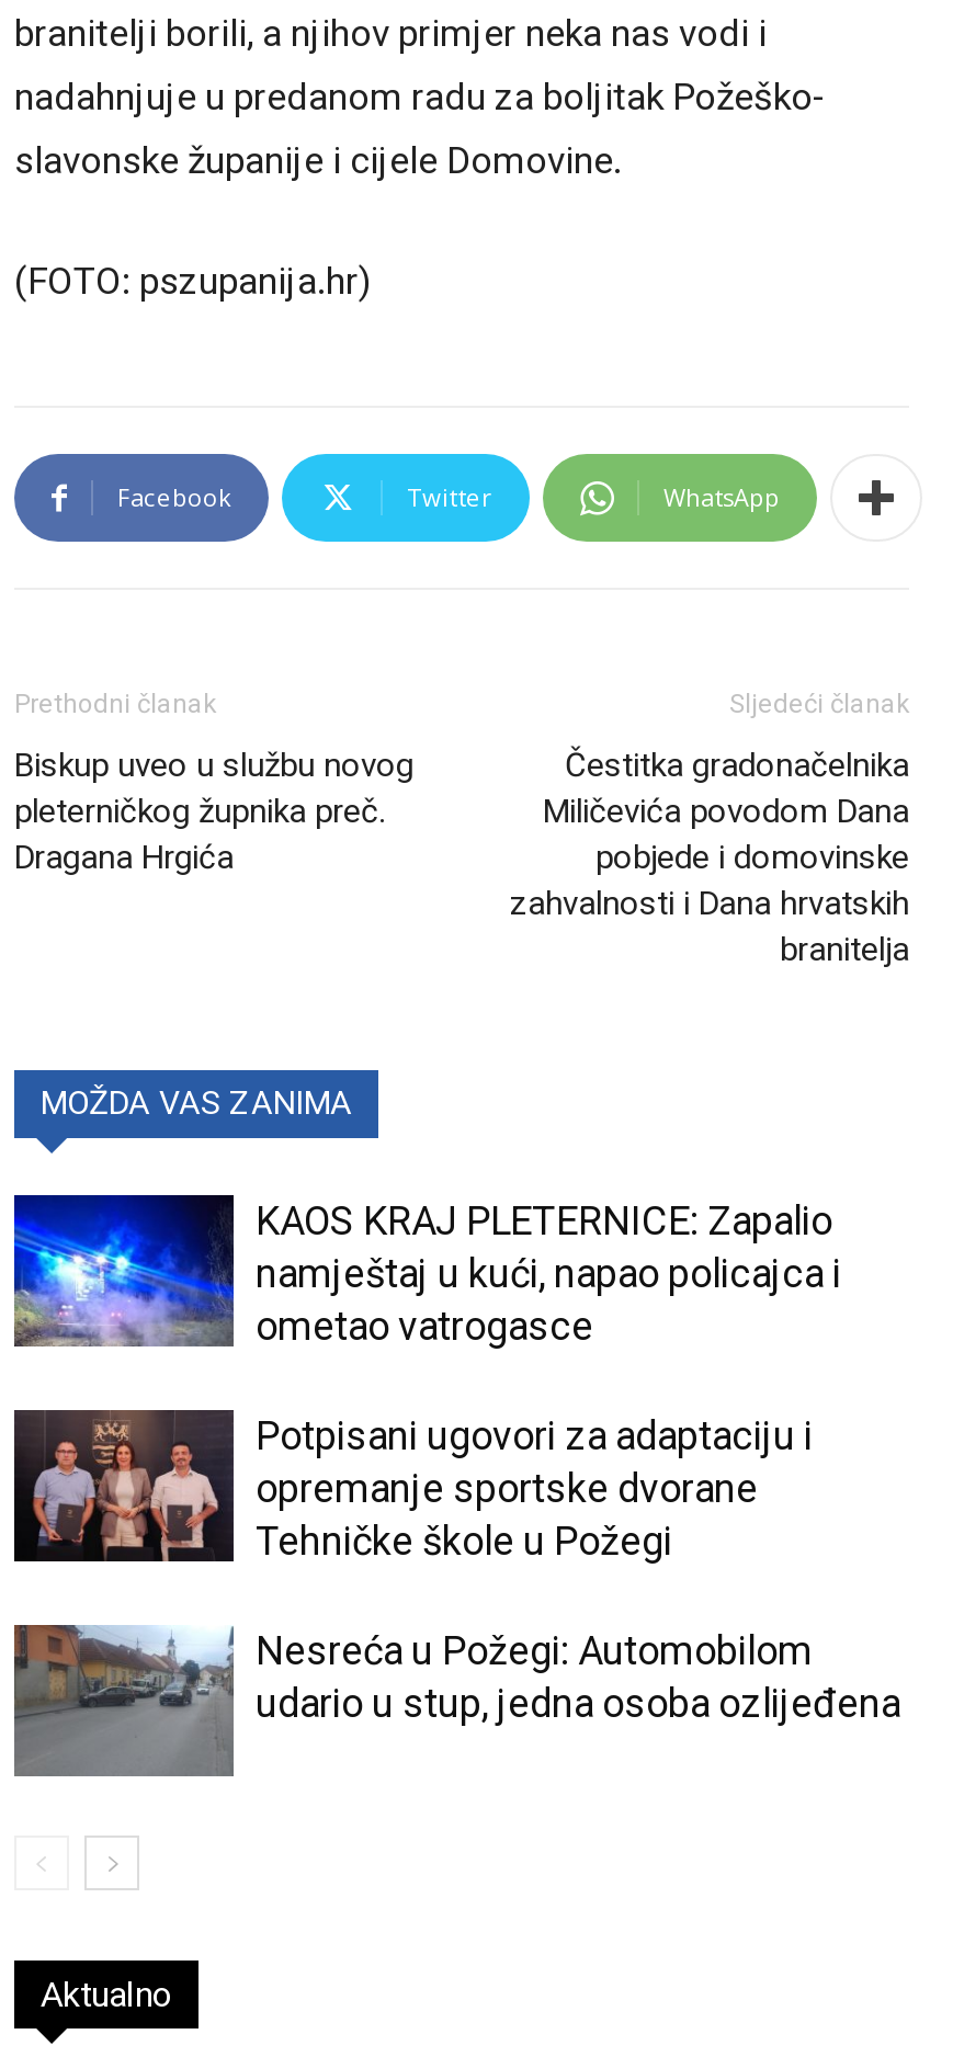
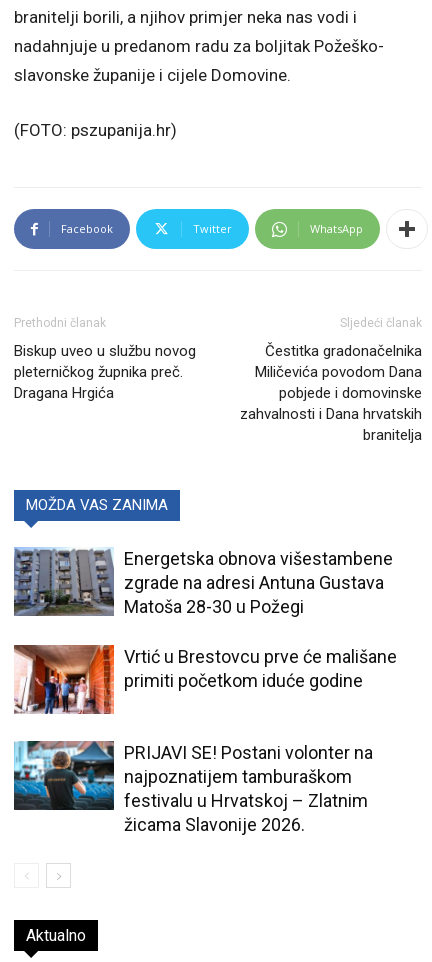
[12,1193,841,1349] [image] | KAOS KRAJ PLETERNICE: Zapalio | namještaj u kući, napao policajca i | ometao vatrogasce -> [13,547,393,617] [image] | Energetska obnova višestambene | zgrade na adresi Antuna Gustava | Matoša 28-30 u Požegi
[12,1408,813,1564] [image] | Potpisani ugovori za adaptaciju i | opremanje sportske dvorane | Tehničke škole u Požegi -> [13,644,397,715] [image] | Vrtić u Brestovcu prve će mališane | primiti početkom iduće godine
[12,1621,900,1778] [image] | Nesreća u Požegi: Automobilom | udario u stup, jedna osoba ozlijeđena -> [14,740,373,835] [image] | PRIJAVI SE! Postani volonter na | najpoznatijem tamburaškom | festivalu u Hrvatskoj – Zlatnim | žicama Slavonije 2026.

